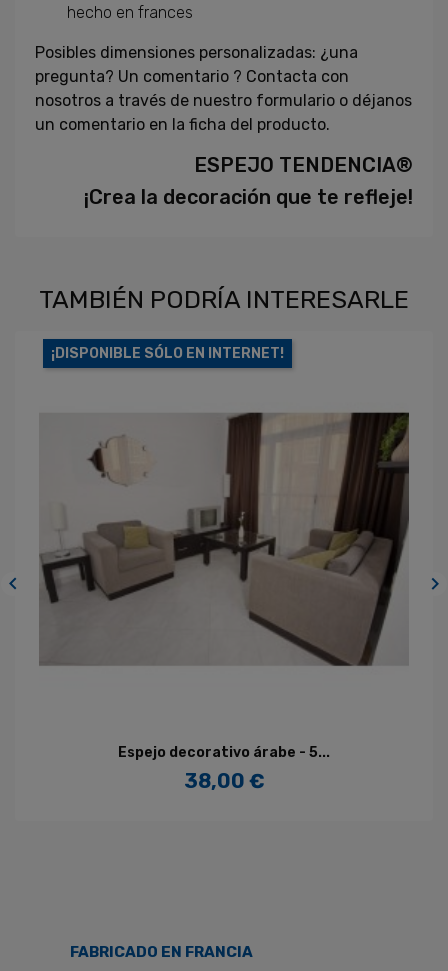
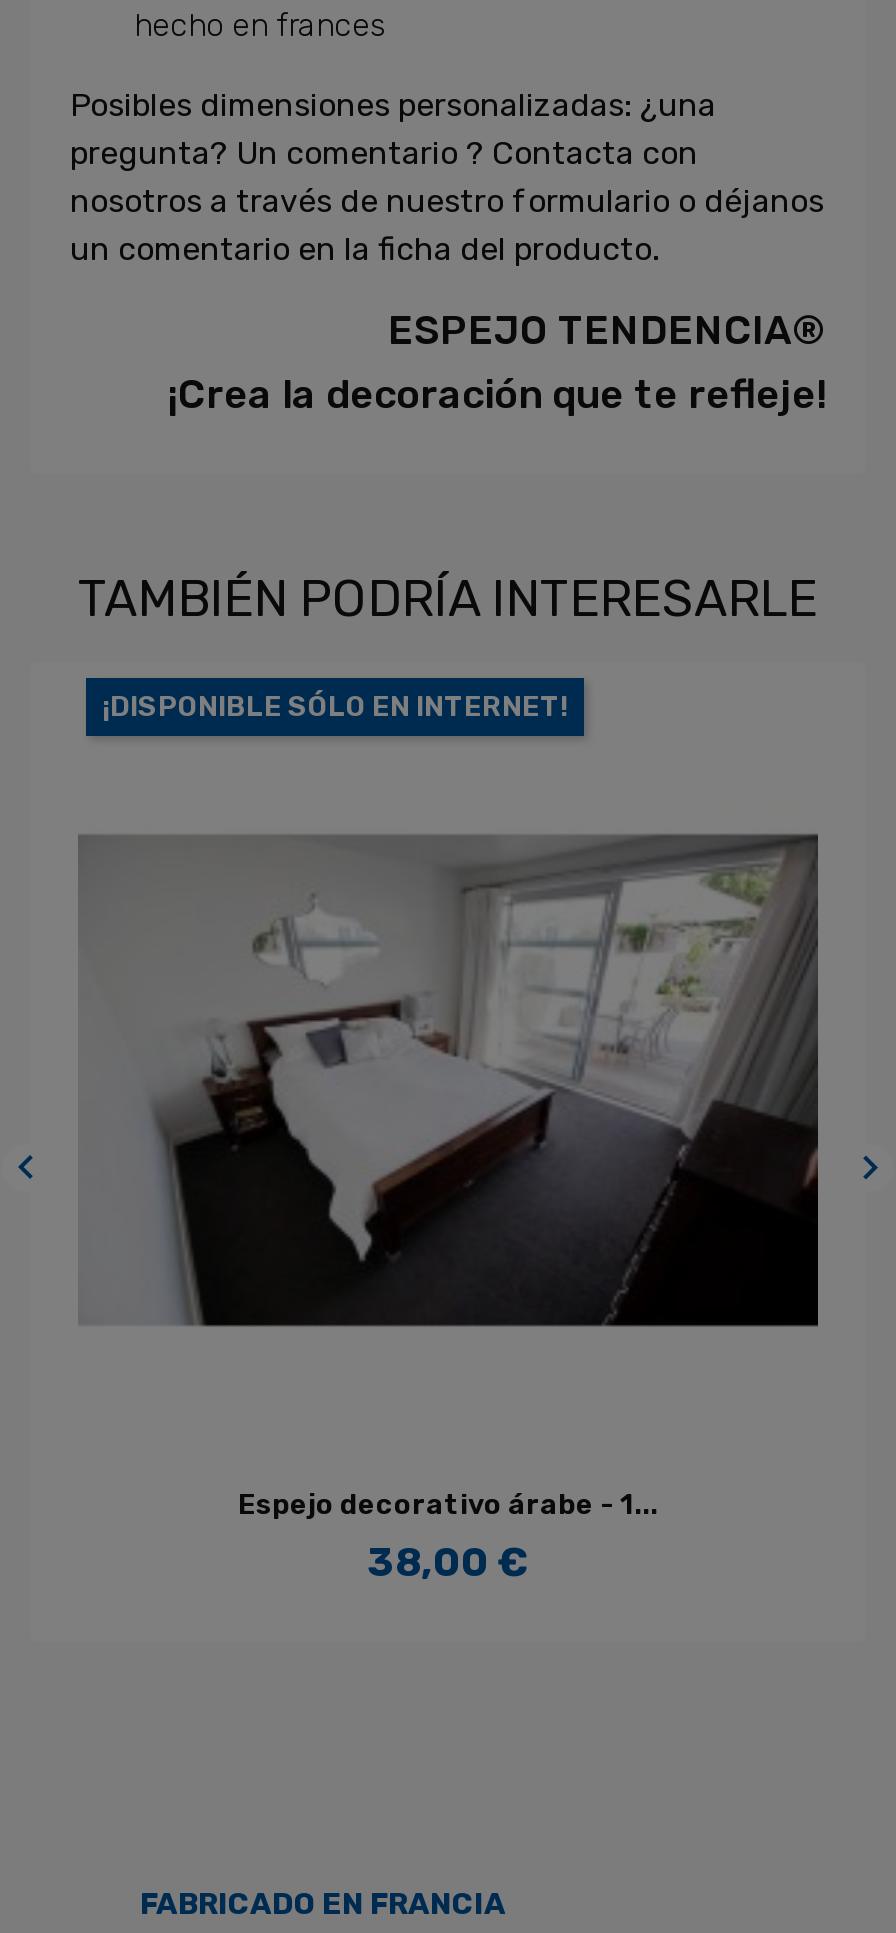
[39,411,410,667] [image] -> [80,824,820,1332] [image]

